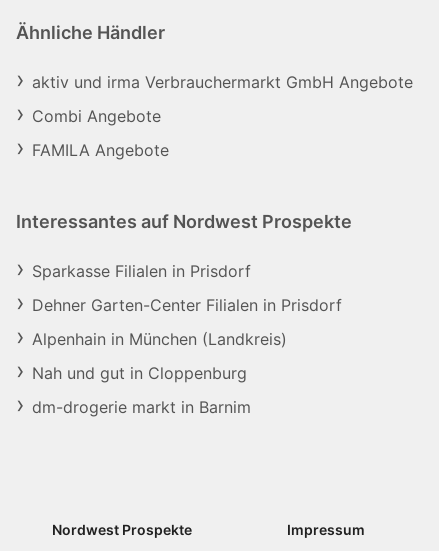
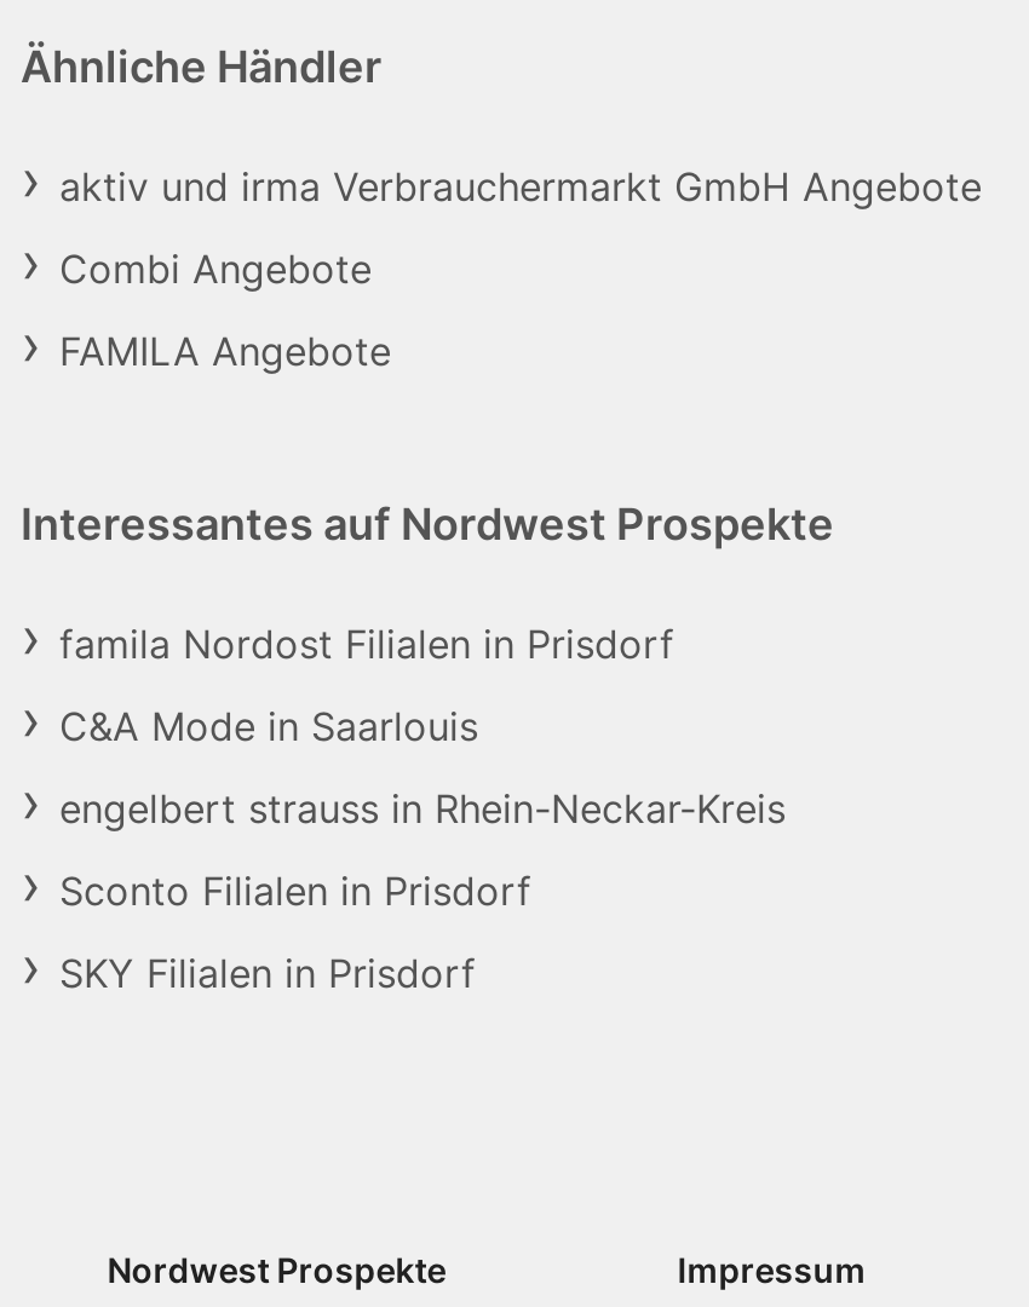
[32,261,251,281] Sparkasse Filialen in Prisdorf -> [59,620,674,668] famila Nordost Filialen in Prisdorf
[32,295,342,315] Dehner Garten-Center Filialen in Prisdorf -> [59,702,478,750] C&A Mode in Saarlouis
[32,329,287,349] Alpenhain in München (Landkreis) -> [59,784,786,833] engelbert strauss in Rhein-Neckar-Kreis
[32,363,247,383] Nah und gut in Cloppenburg -> [59,866,531,915] Sconto Filialen in Prisdorf
[32,397,251,417] dm-drogerie markt in Barnim -> [59,949,476,997] SKY Filialen in Prisdorf

